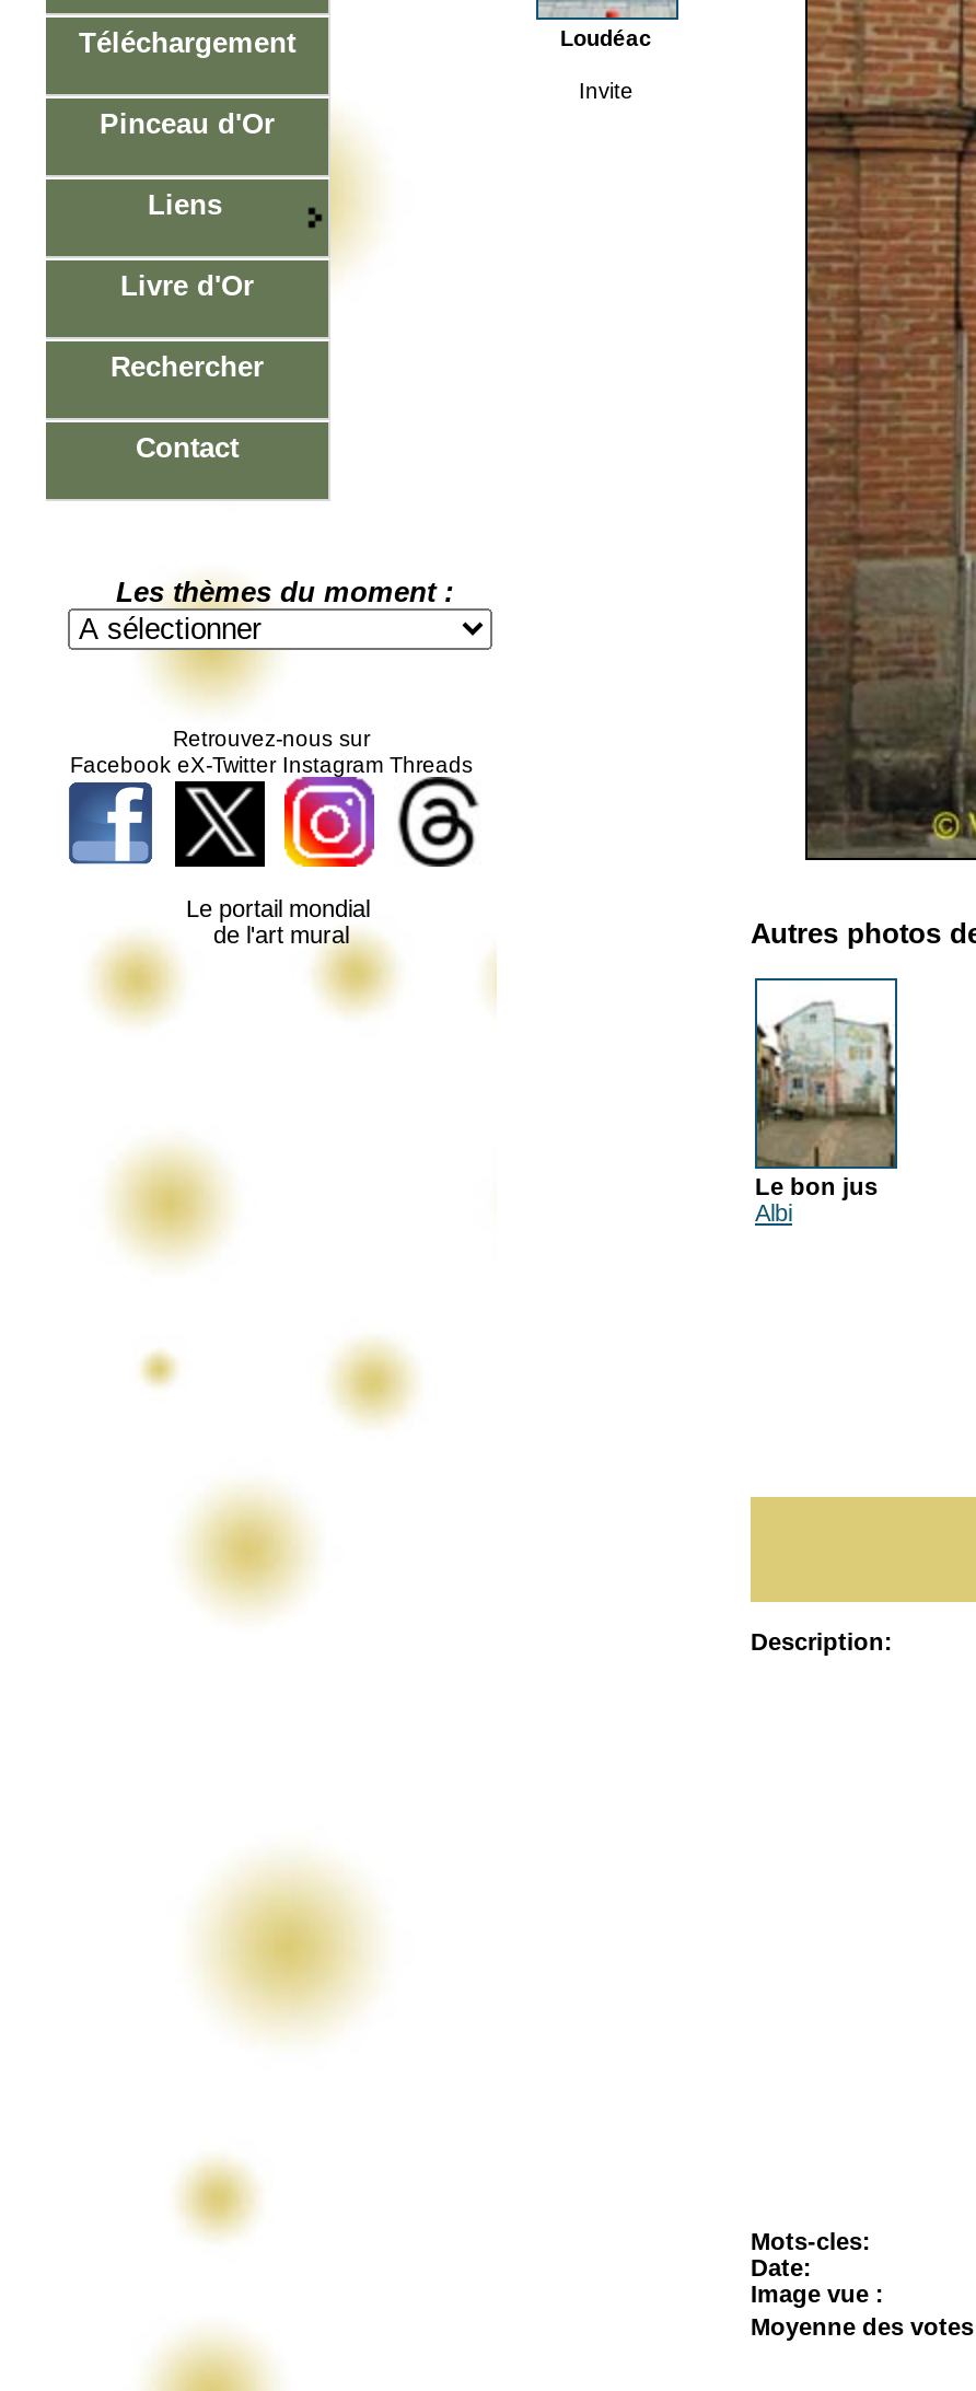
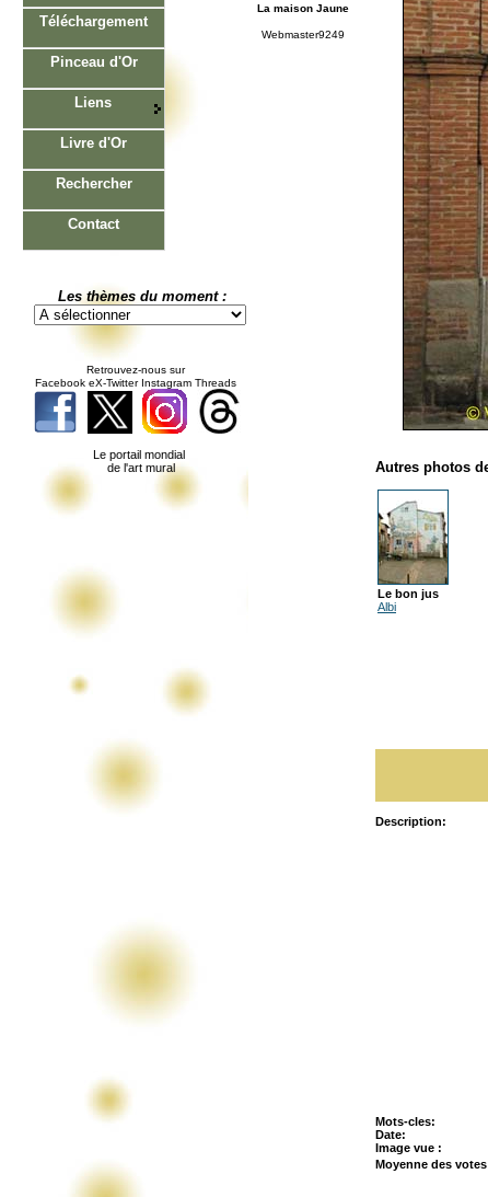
[560,26,652,50] Loudéac -> [257,2,349,14] La maison Jaune
[579,79,634,103] Invite -> [262,28,345,41] Webmaster9249

